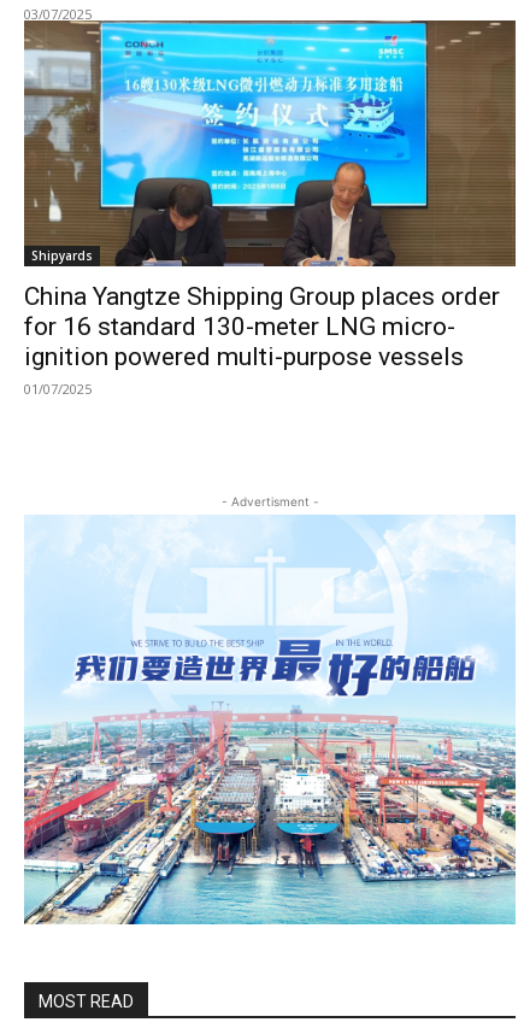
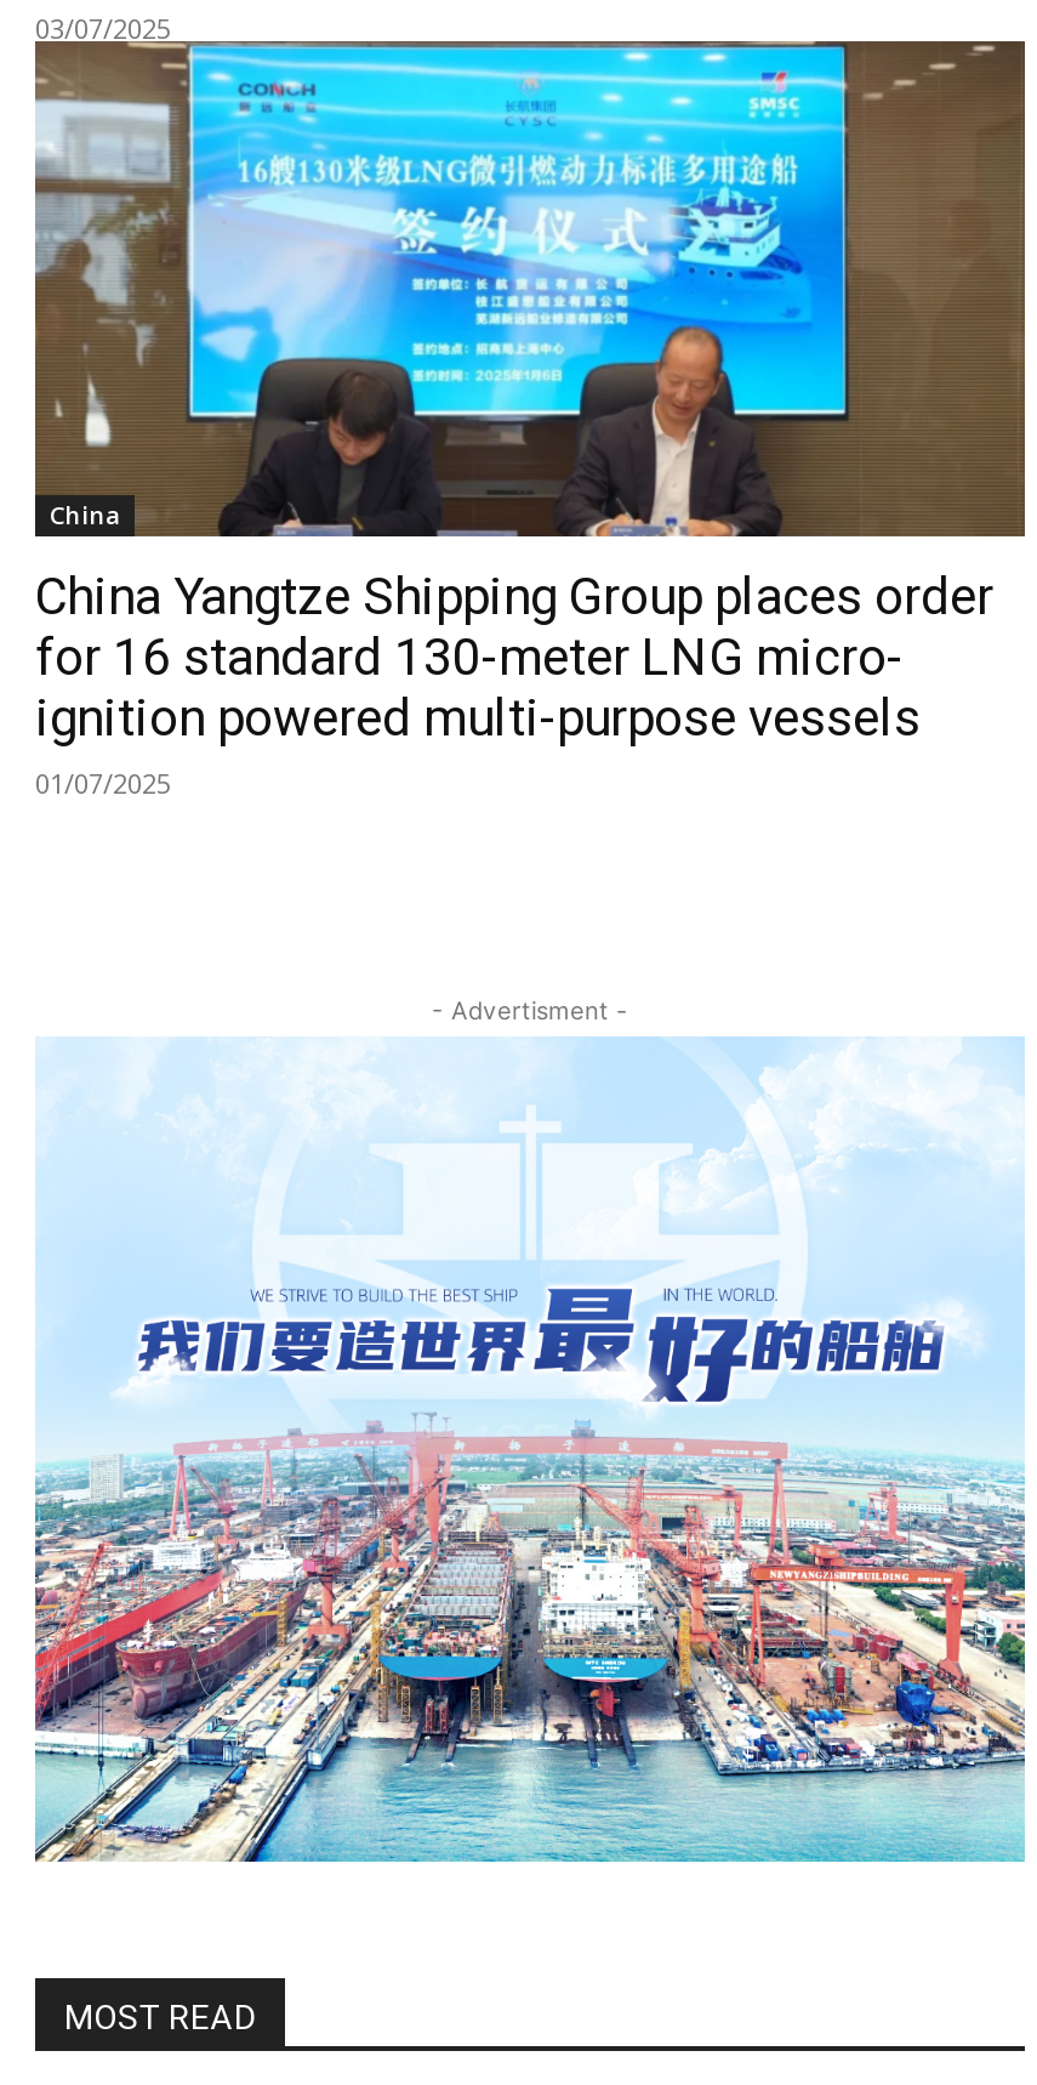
[31,247,93,264] Shipyards -> [50,498,120,532] China

